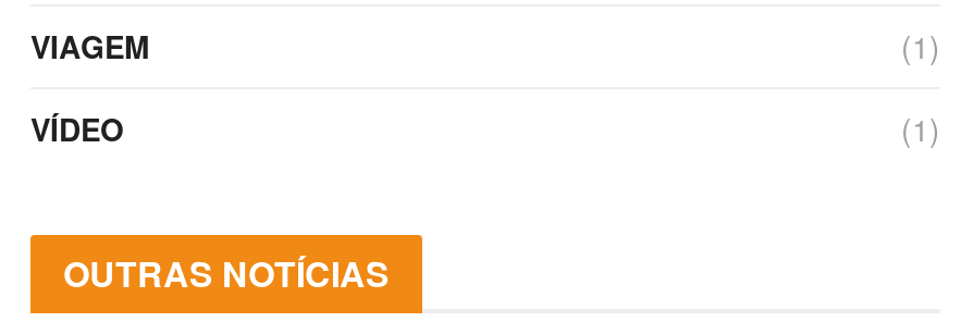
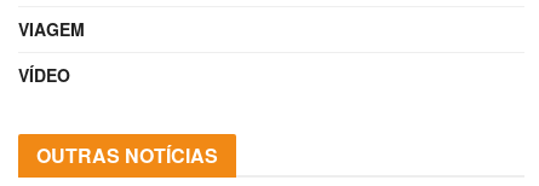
[901,25,940,68] (1) -> none
[901,107,940,151] (1) -> none

